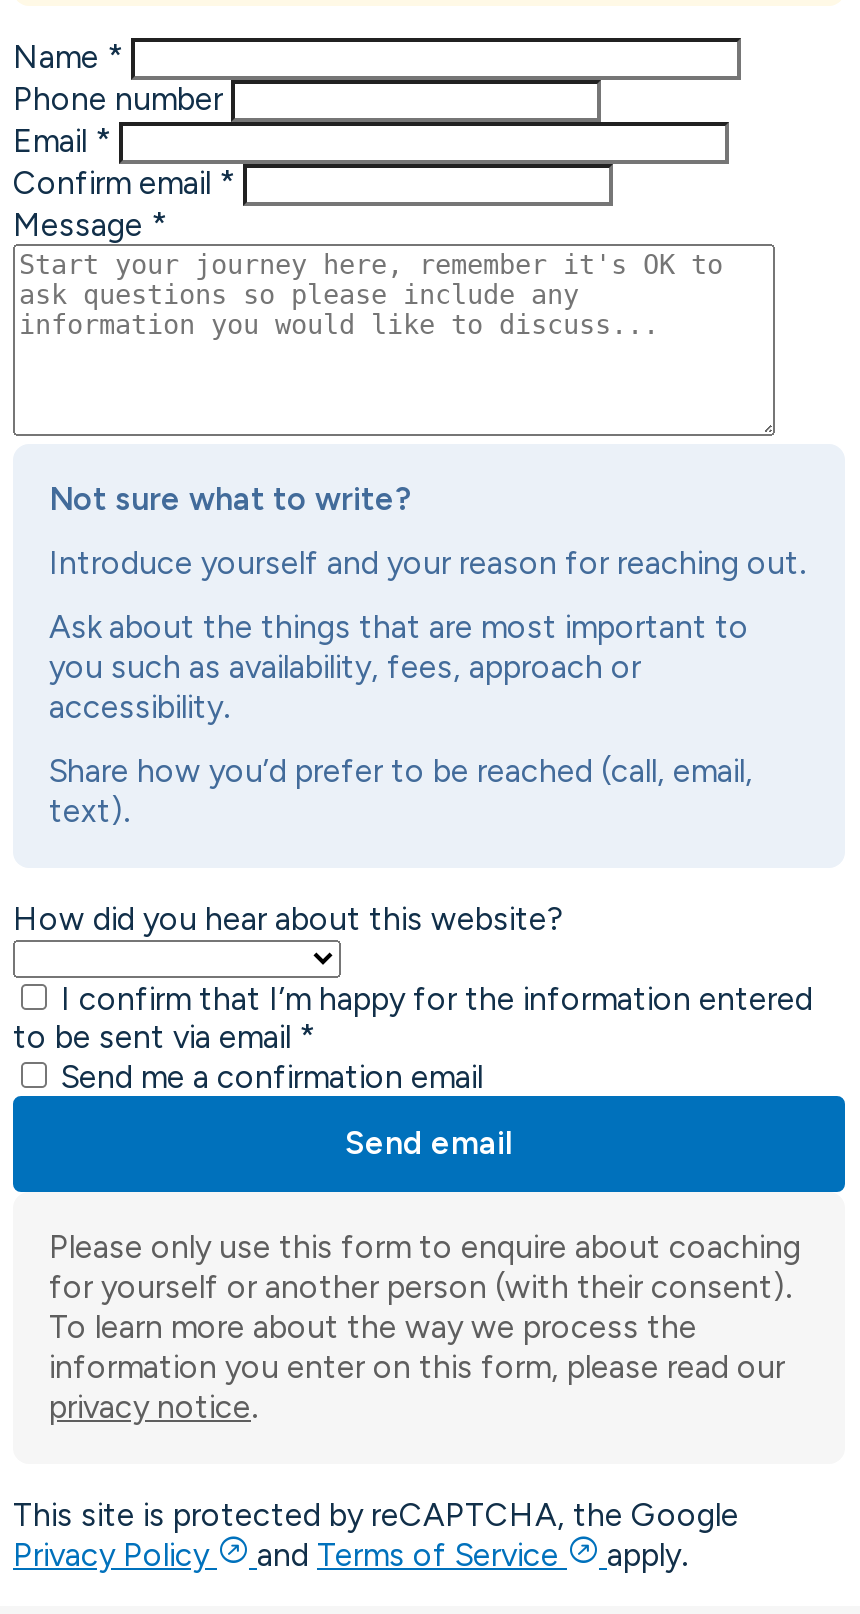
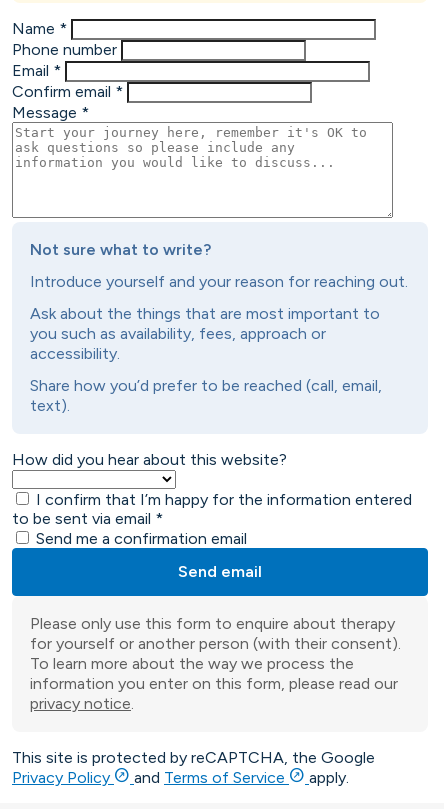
[49,1228,801,1266] Please only use this form to enquire about coaching -> [30,614,395,633] Please only use this form to enquire about therapy

